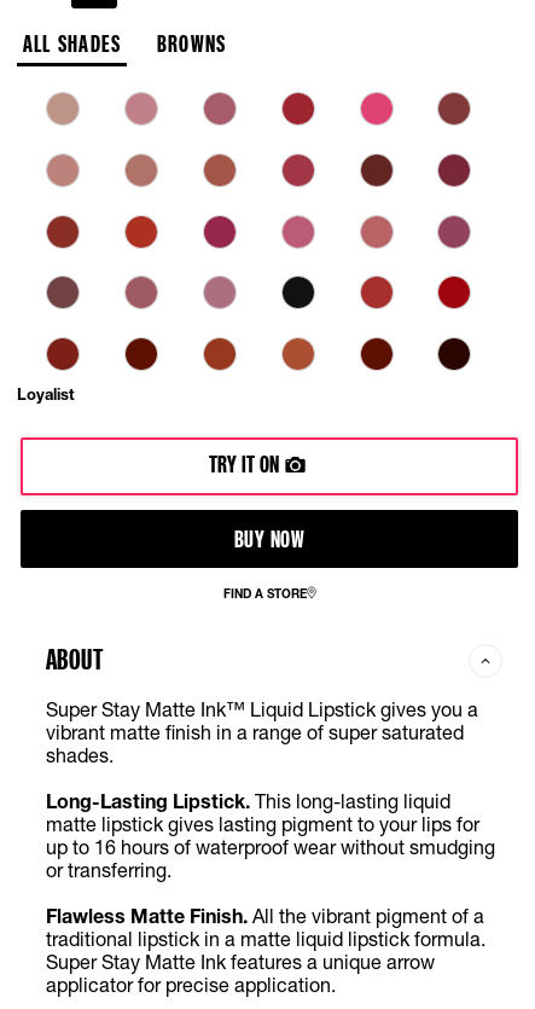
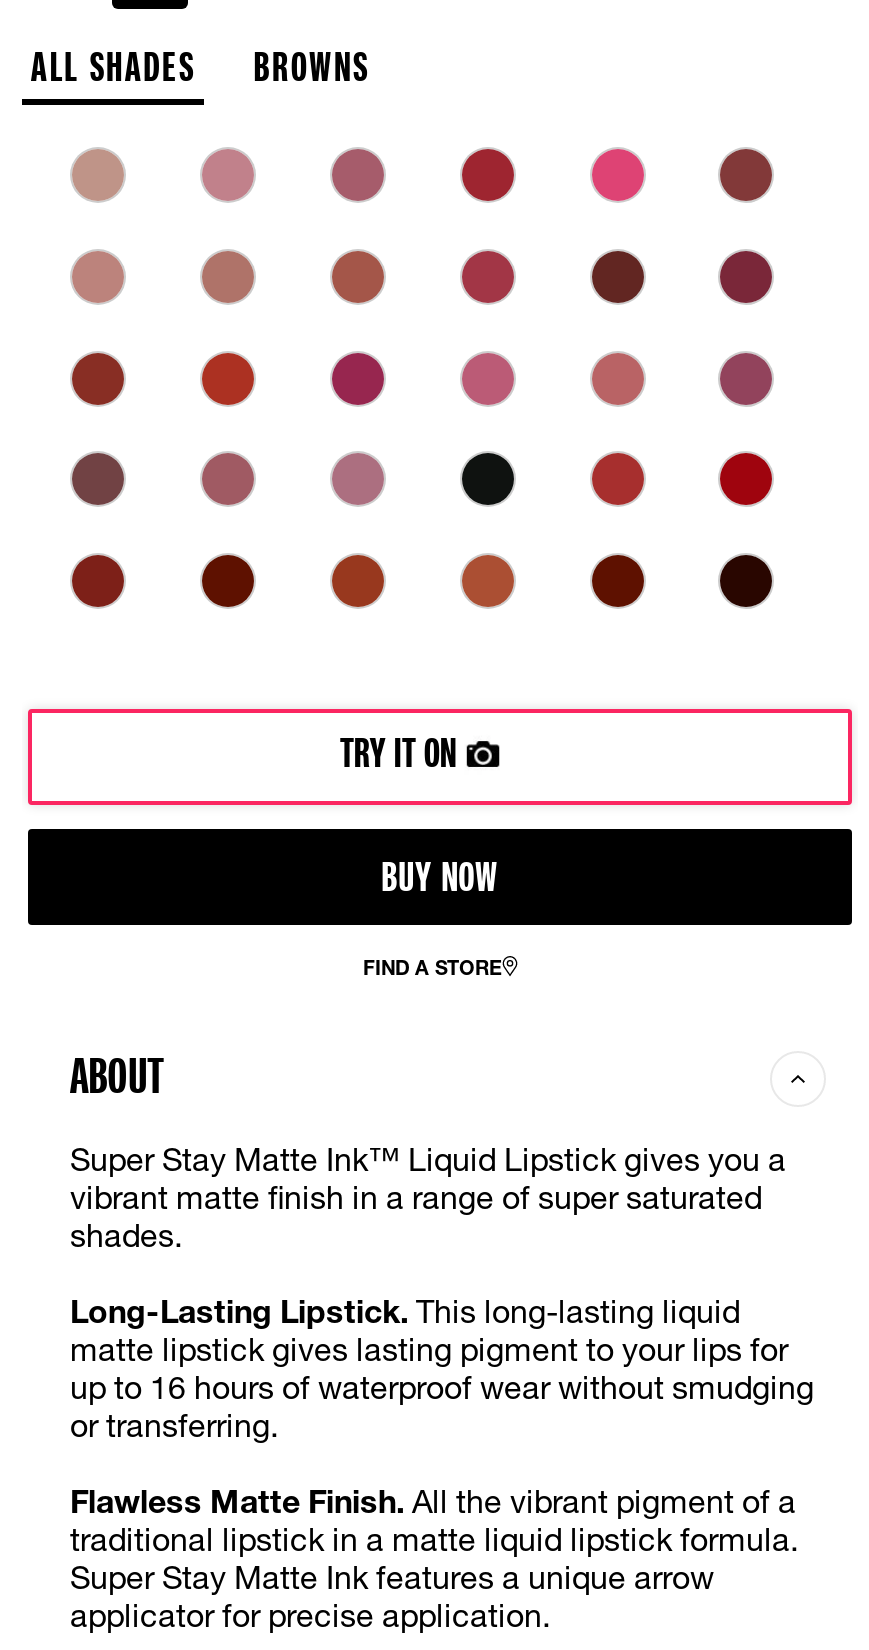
[17,385,75,404] Loyalist -> none

